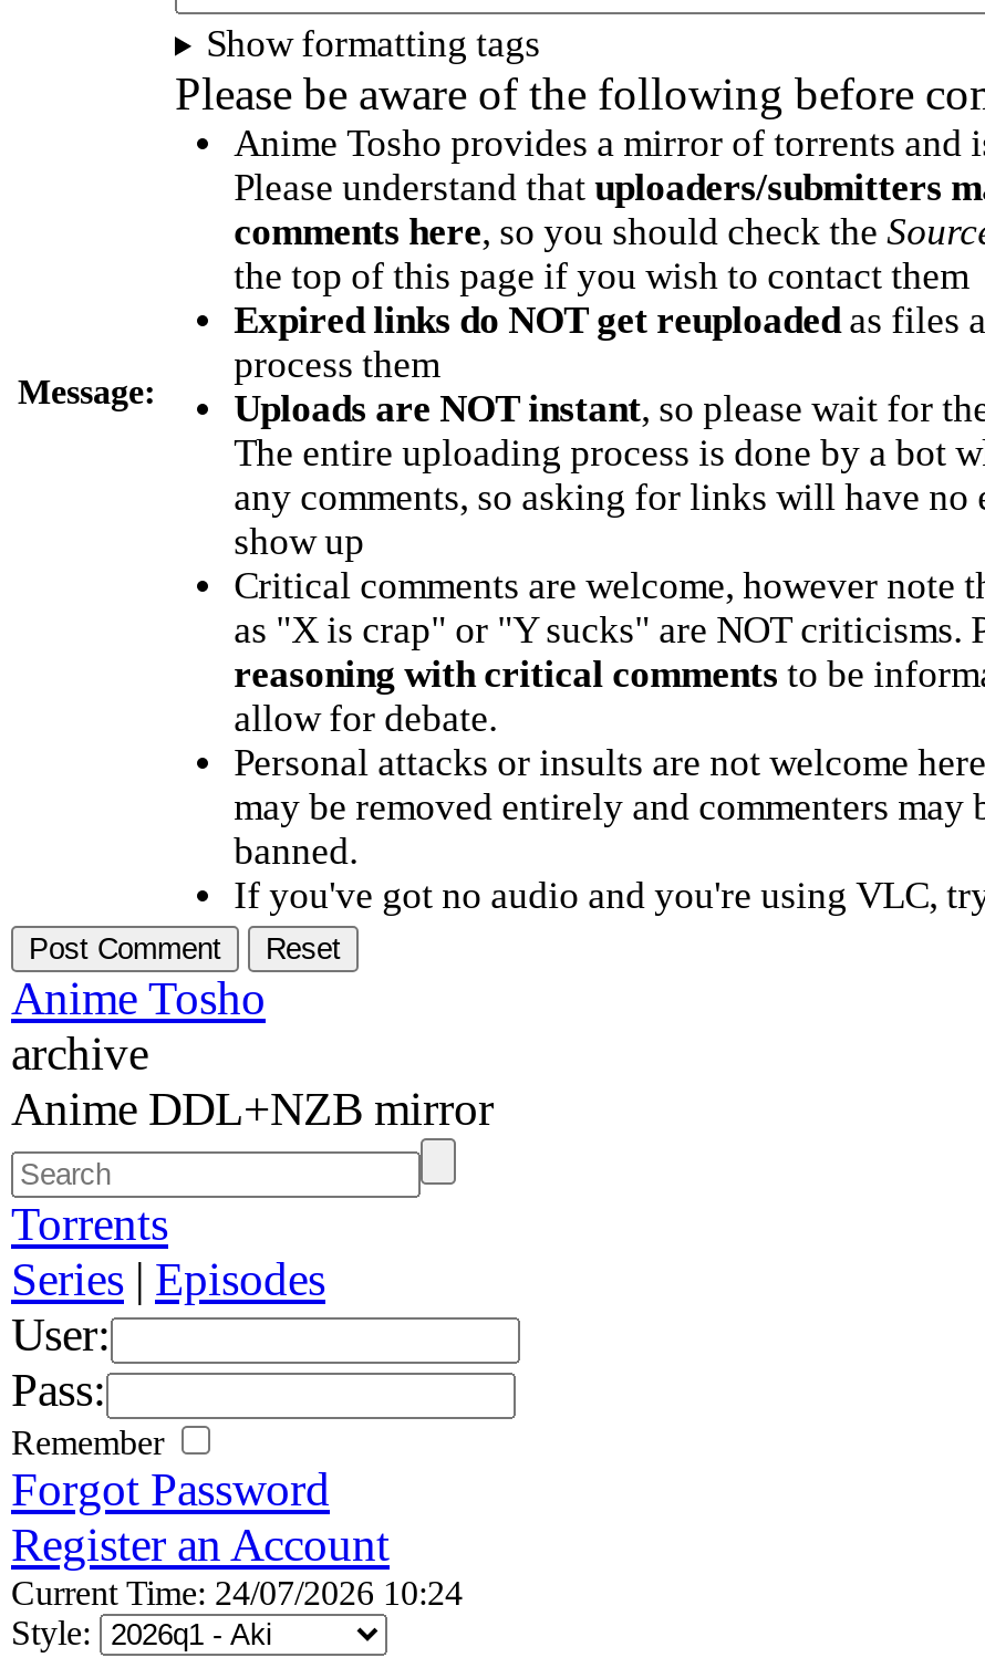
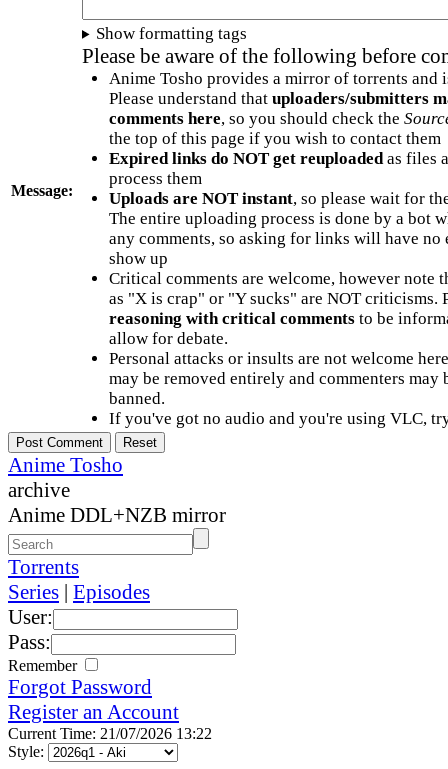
[11,1574,463,1611] Current Time: 24/07/2026 10:24 -> [8,725,212,742] Current Time: 21/07/2026 13:22

